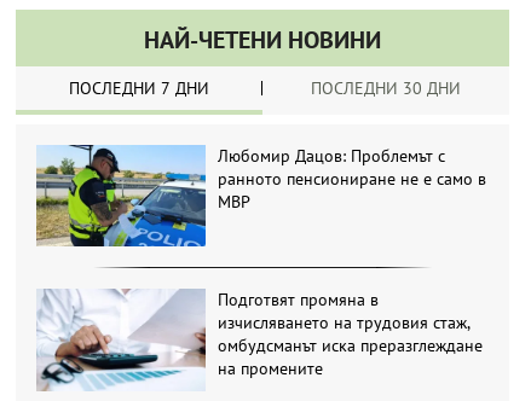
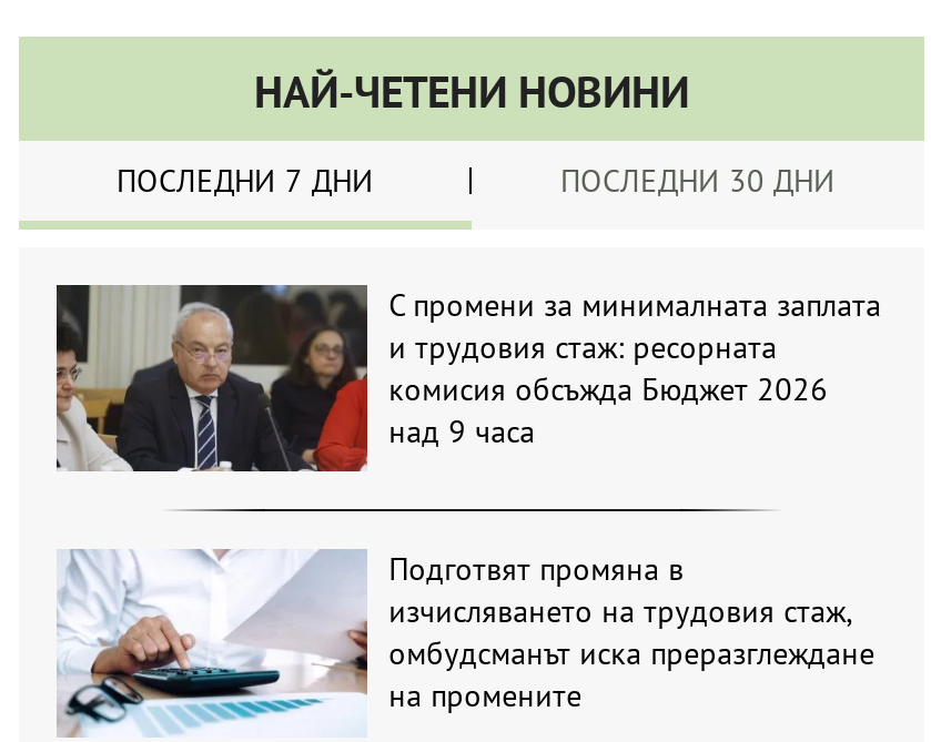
[36,145,486,248] [image] | Любомир Дацов: Проблемът с | ранното пенсиониране не е само в | МВР -> [54,283,881,474] [image] | С промени за минималната заплата | и трудовия стаж: ресорната | комисия обсъжда Бюджет 2026 | над 9 часа

